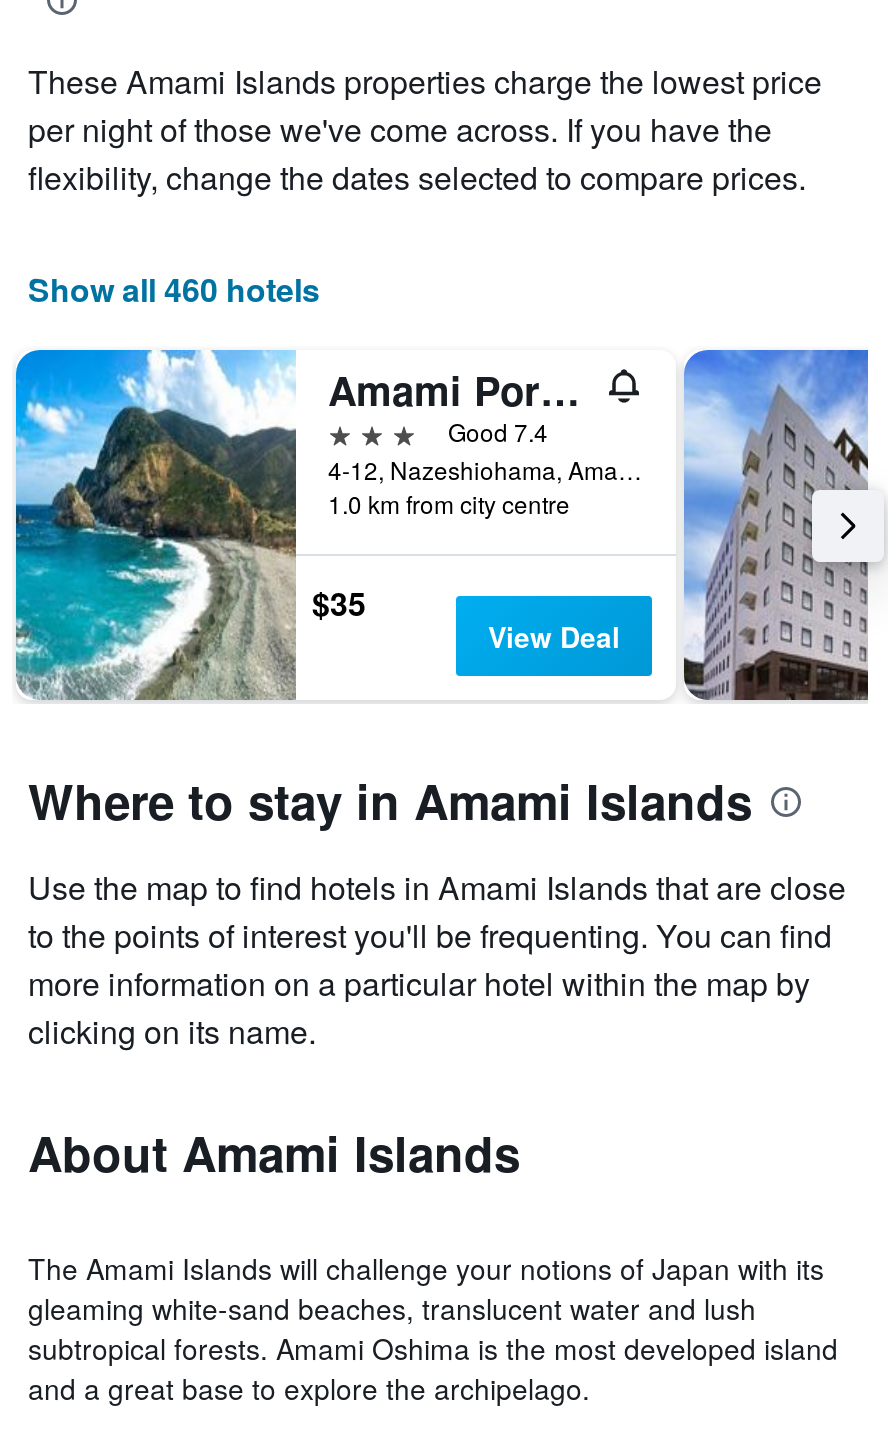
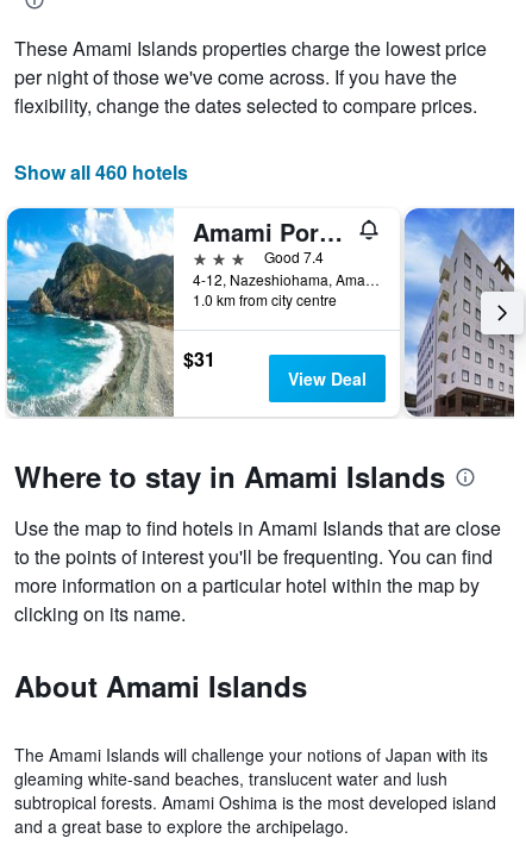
[312,579,366,625] $35 -> [183,345,215,372] $31

